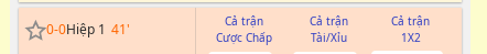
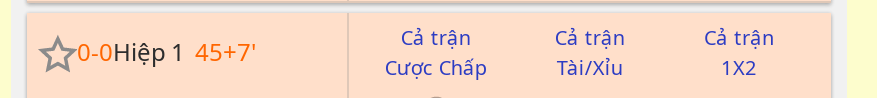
[46,20,130,38] 0-0Hiệp 1 41' -> [77,36,257,70] 0-0Hiệp 1 45+7'

